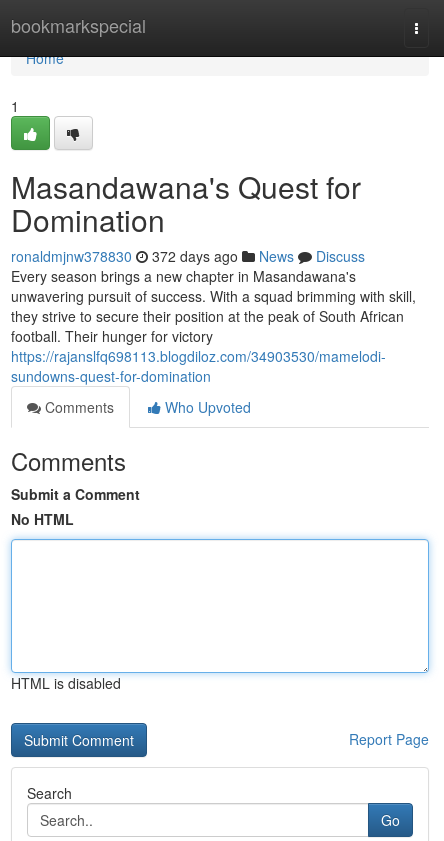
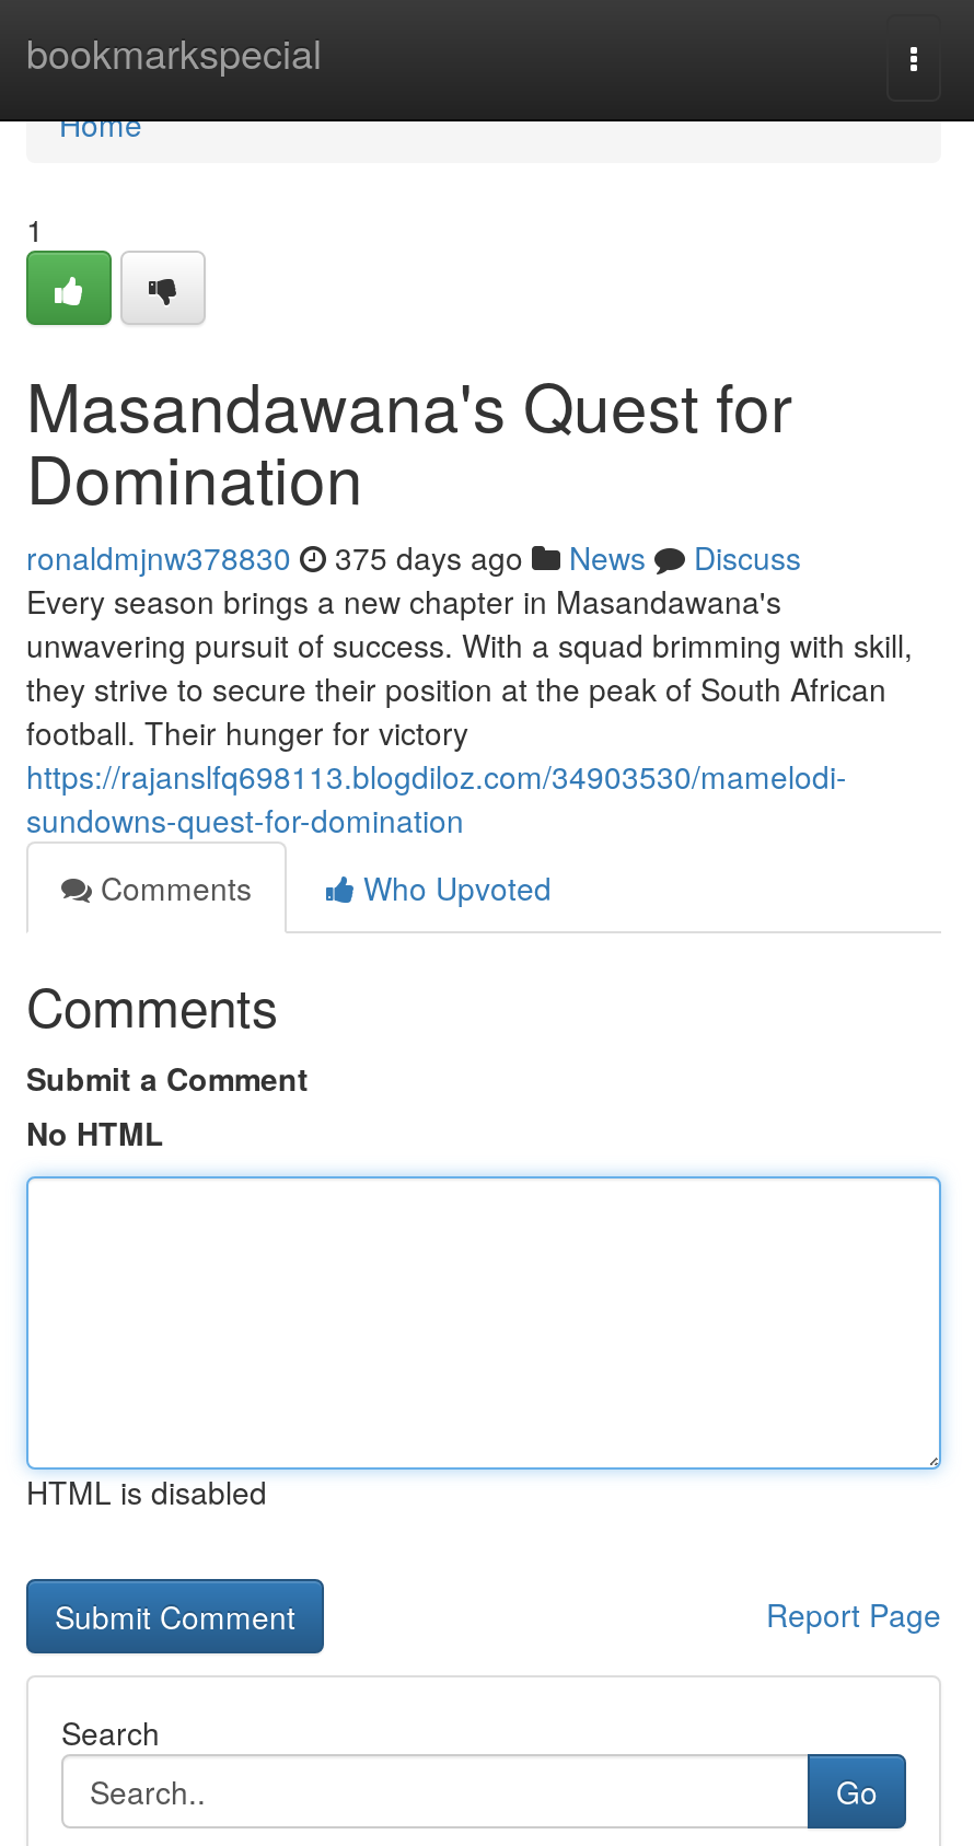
[11,246,365,266] ronaldmjnw378830 372 days ago News Discuss -> [26,535,801,579] ronaldmjnw378830 375 days ago News Discuss

